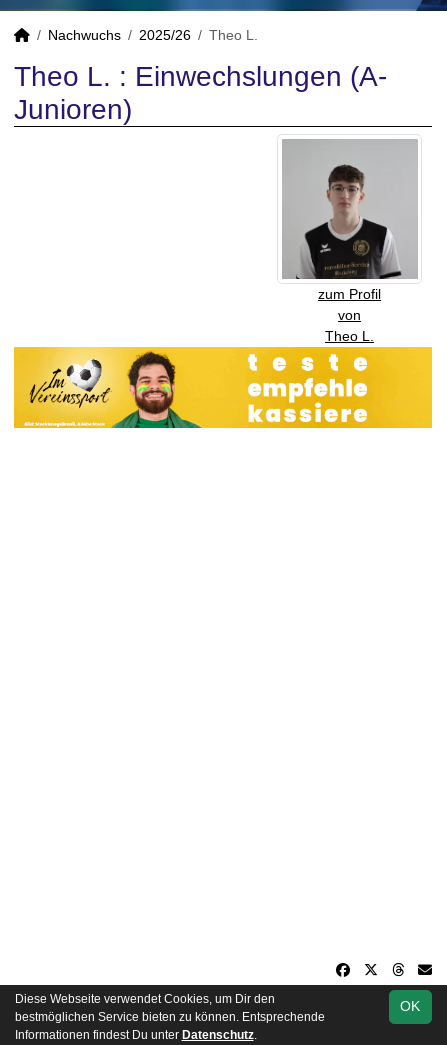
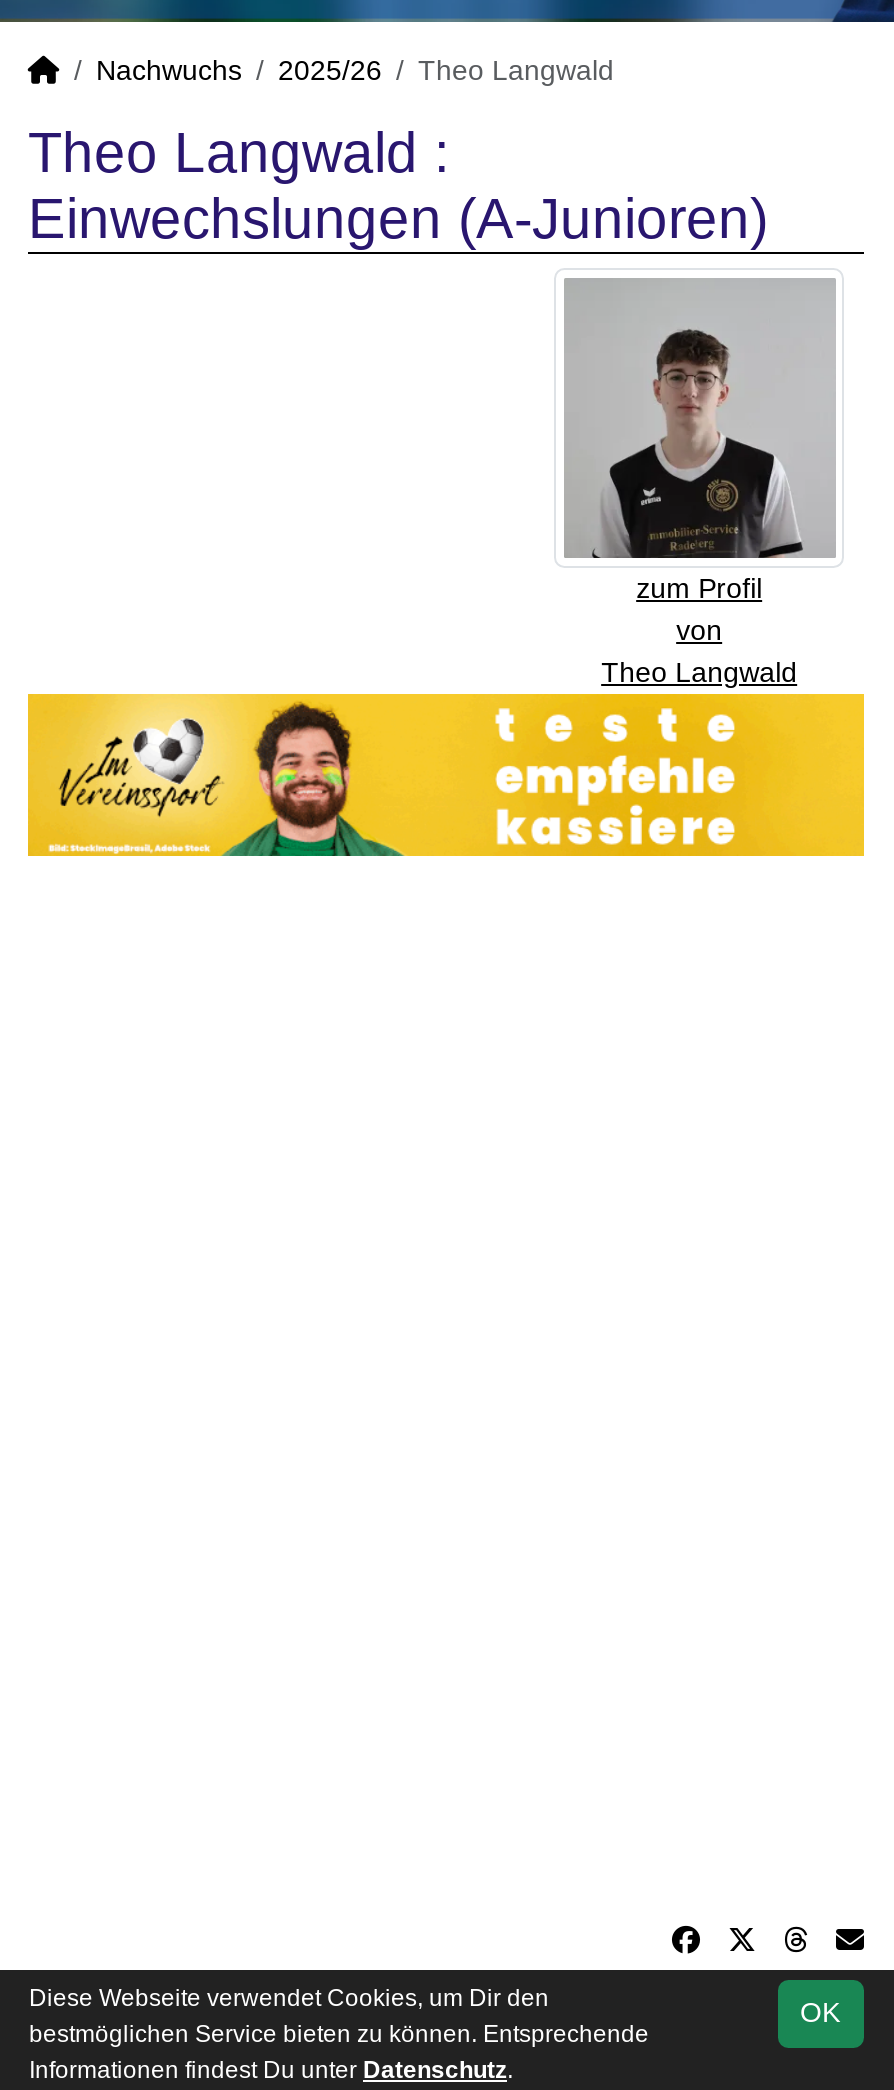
[209,27,258,43] Theo L. -> [418,54,614,86] Theo Langwald
[14,61,387,125] Theo L. : Einwechslungen (A- | Junioren) -> [28,122,768,250] Theo Langwald : | Einwechslungen (A-Junioren)
[325,328,374,344] Theo L. -> [601,656,797,688] Theo Langwald

